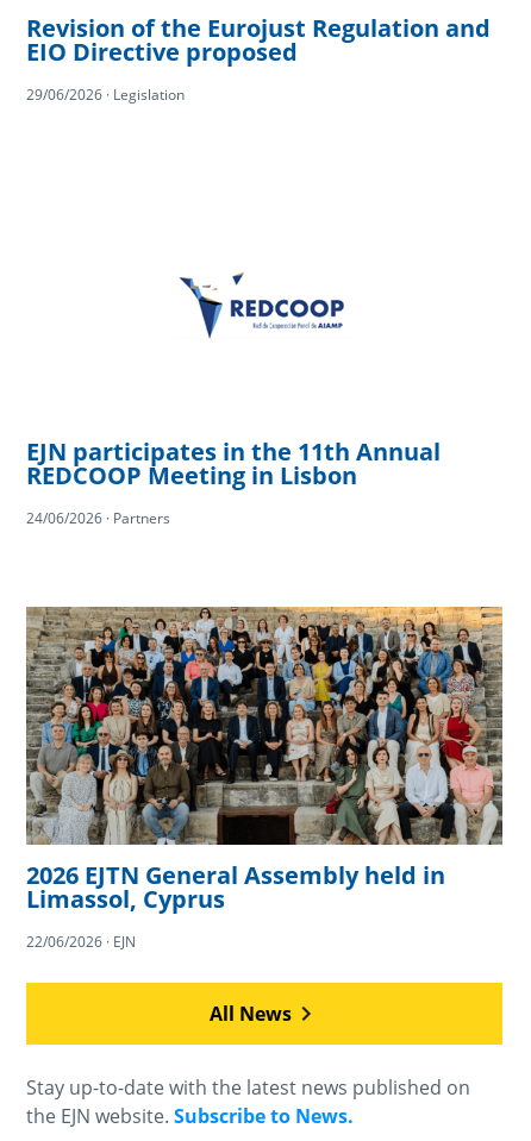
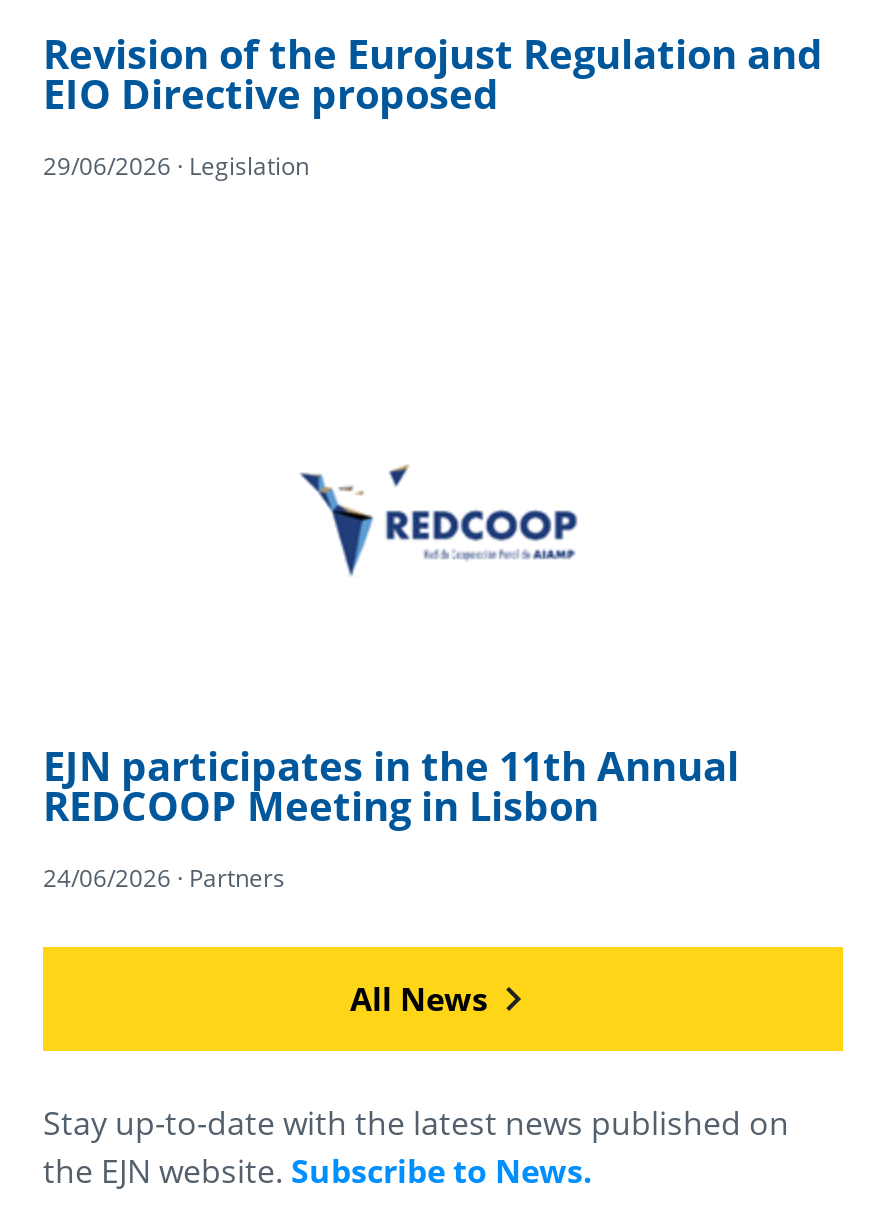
[25,606,504,952] [image] | 2026 EJTN General Assembly held in | Limassol, Cyprus | 22/06/2026 · EJN -> none

